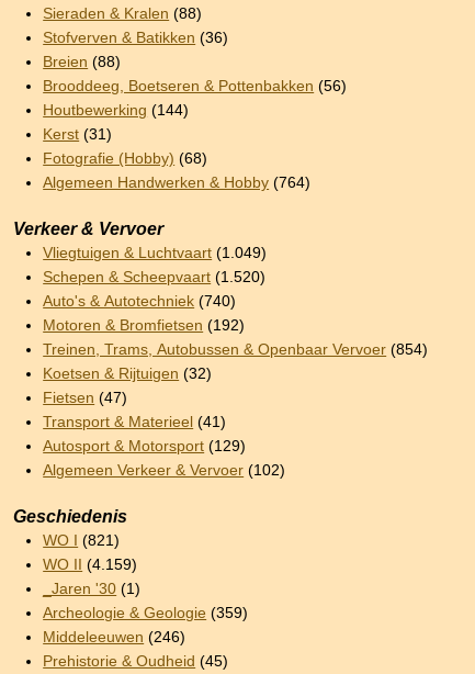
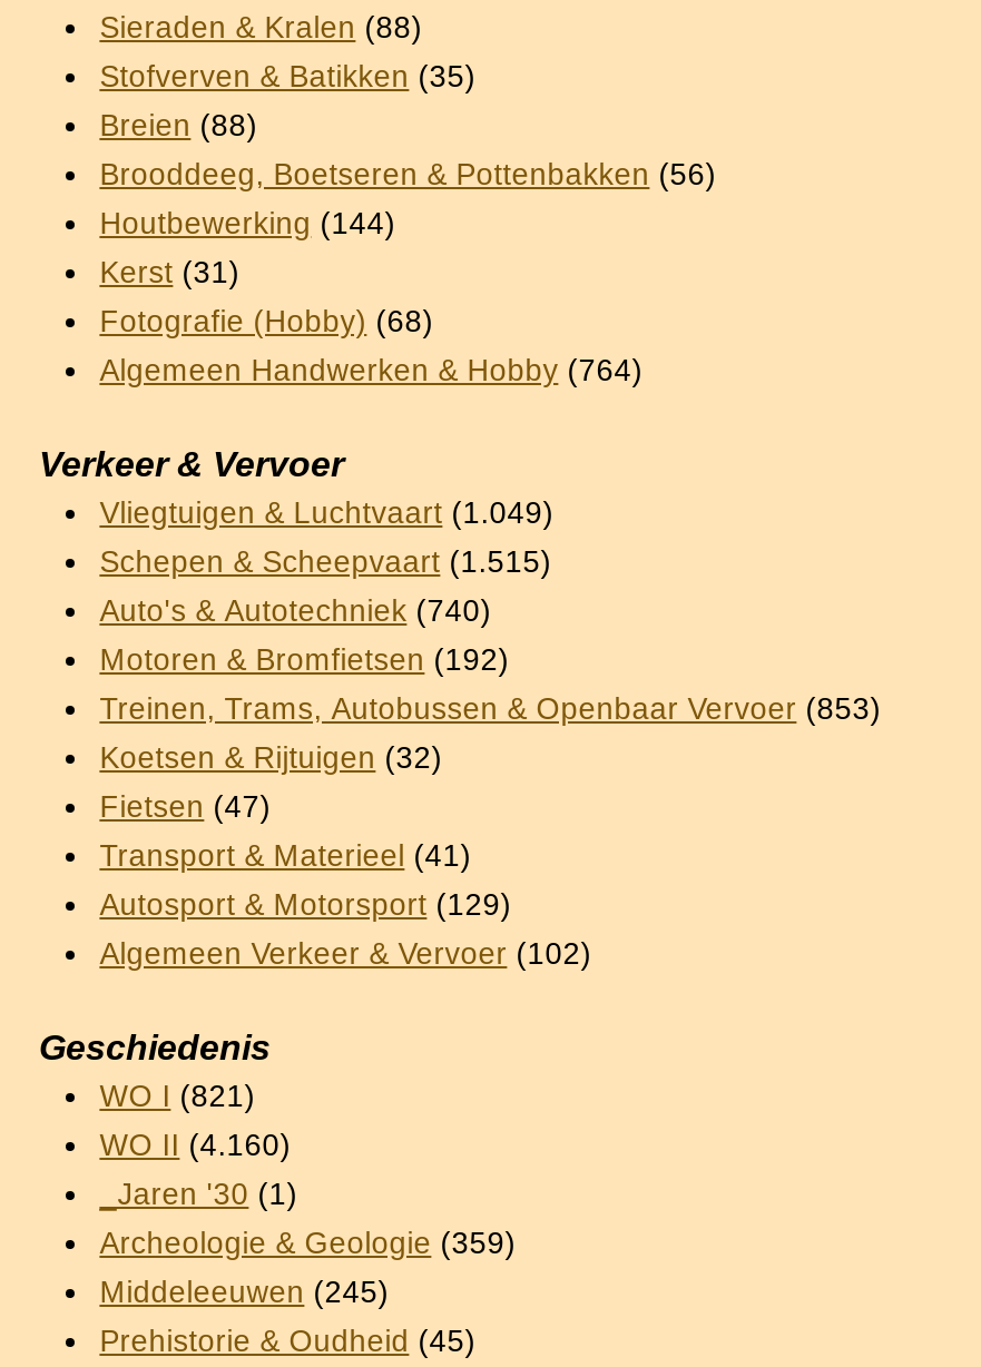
[43,29,228,46] Stofverven & Batikken (36) -> [100,59,476,93] Stofverven & Batikken (35)
[43,269,266,285] Schepen & Scheepvaart (1.520) -> [100,545,552,578] Schepen & Scheepvaart (1.515)
[43,341,428,358] Treinen, Trams, Autobussen & Openbaar Vervoer (854) -> [100,692,881,725] Treinen, Trams, Autobussen & Openbaar Vervoer (853)
[43,556,137,573] WO II (4.159) -> [100,1128,291,1162] WO II (4.160)
[43,629,186,645] Middeleeuwen (246) -> [100,1275,389,1308] Middeleeuwen (245)

